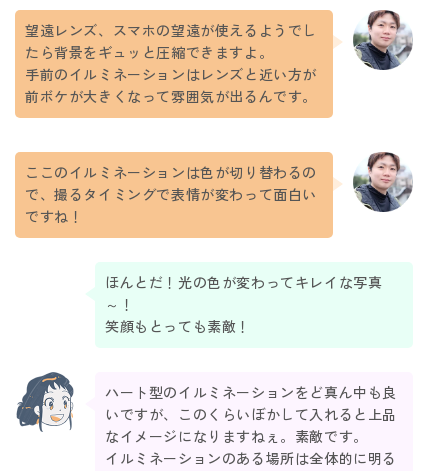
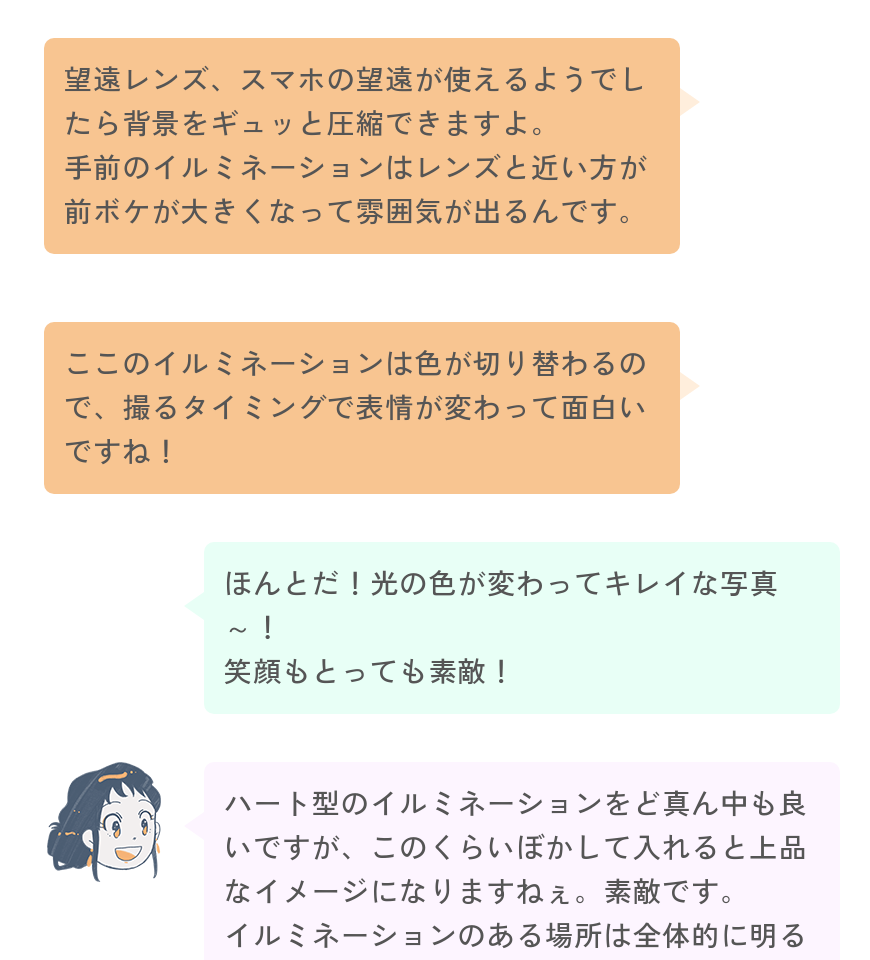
[352,9,413,71] [image] -> none
[352,151,413,213] [image] -> none

